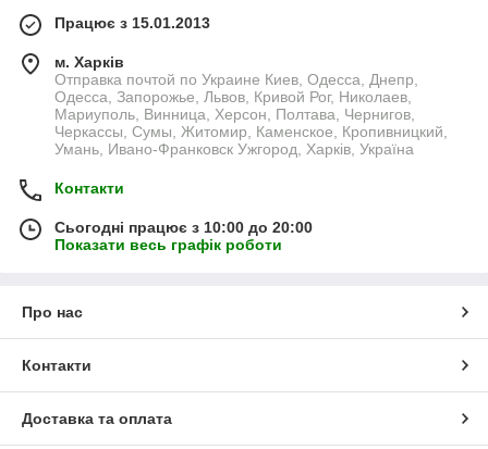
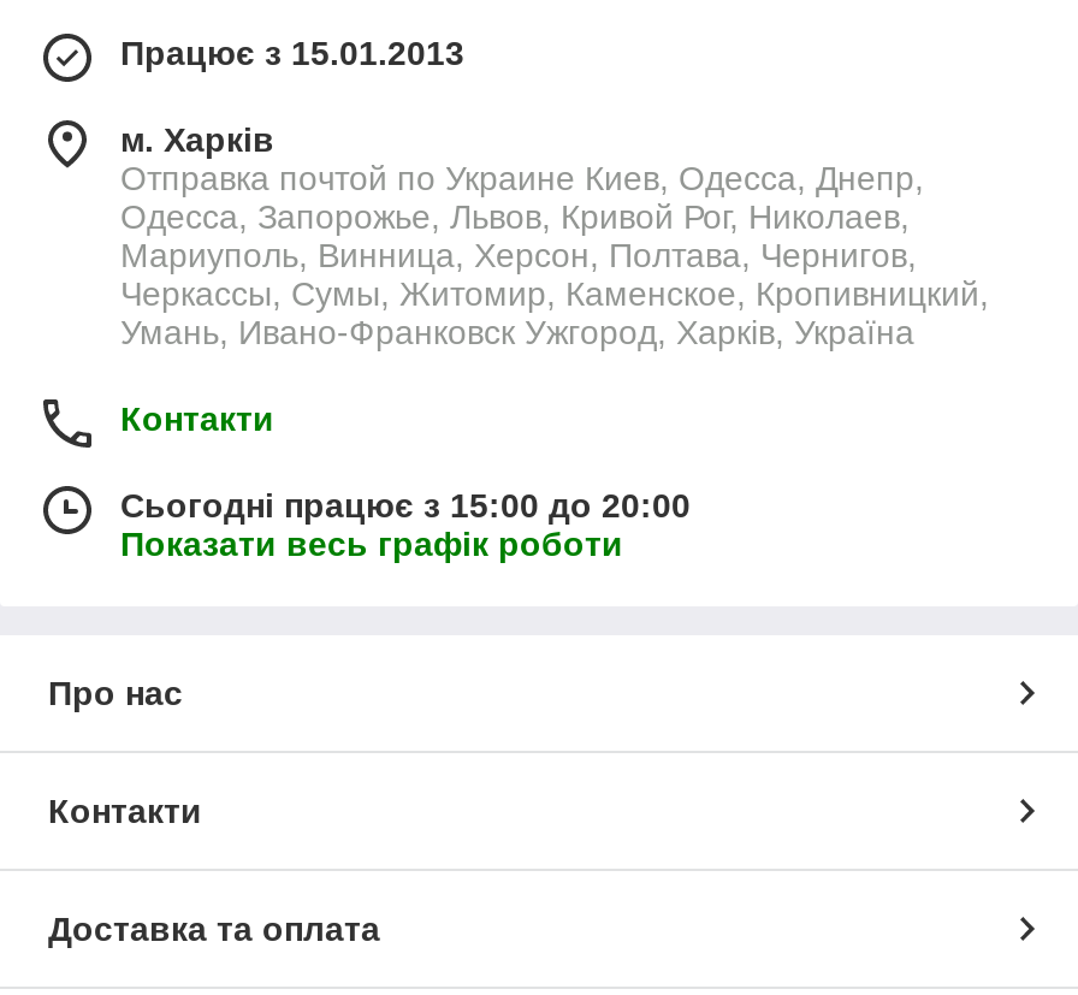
[54,218,313,236] Сьогодні працює з 10:00 до 20:00 -> [120,486,691,524] Сьогодні працює з 15:00 до 20:00

